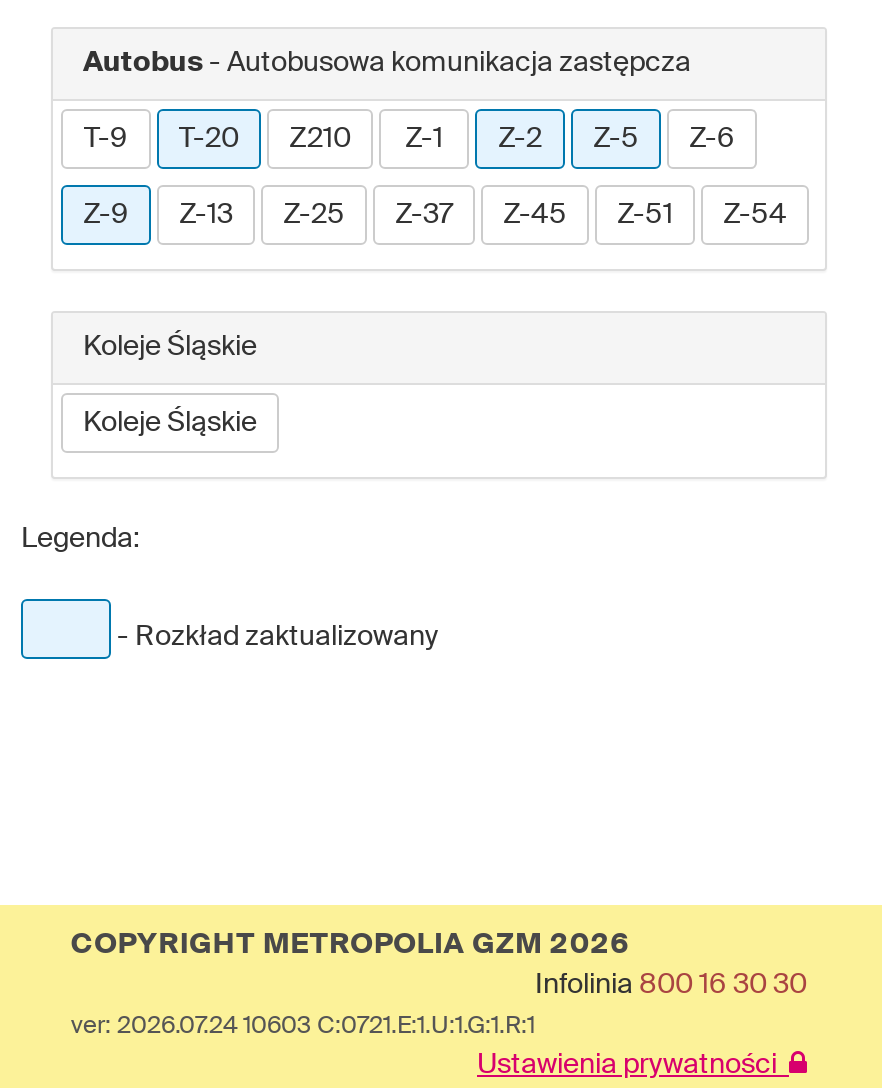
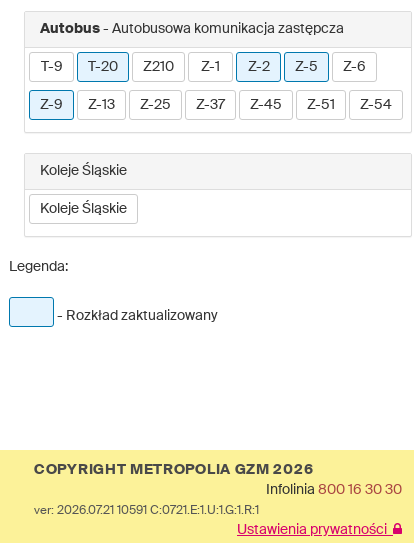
[71,1015,535,1039] ver: 2026.07.24 10603 C:0721.E:1.U:1.G:1.R:1 -> [34,505,259,517] ver: 2026.07.21 10591 C:0721.E:1.U:1.G:1.R:1

